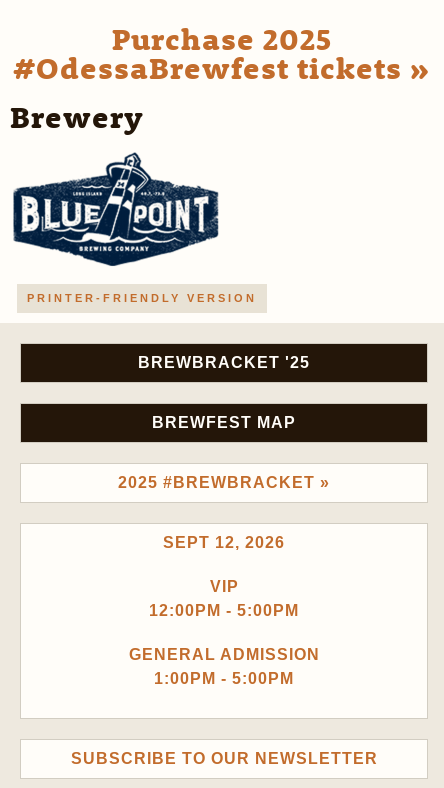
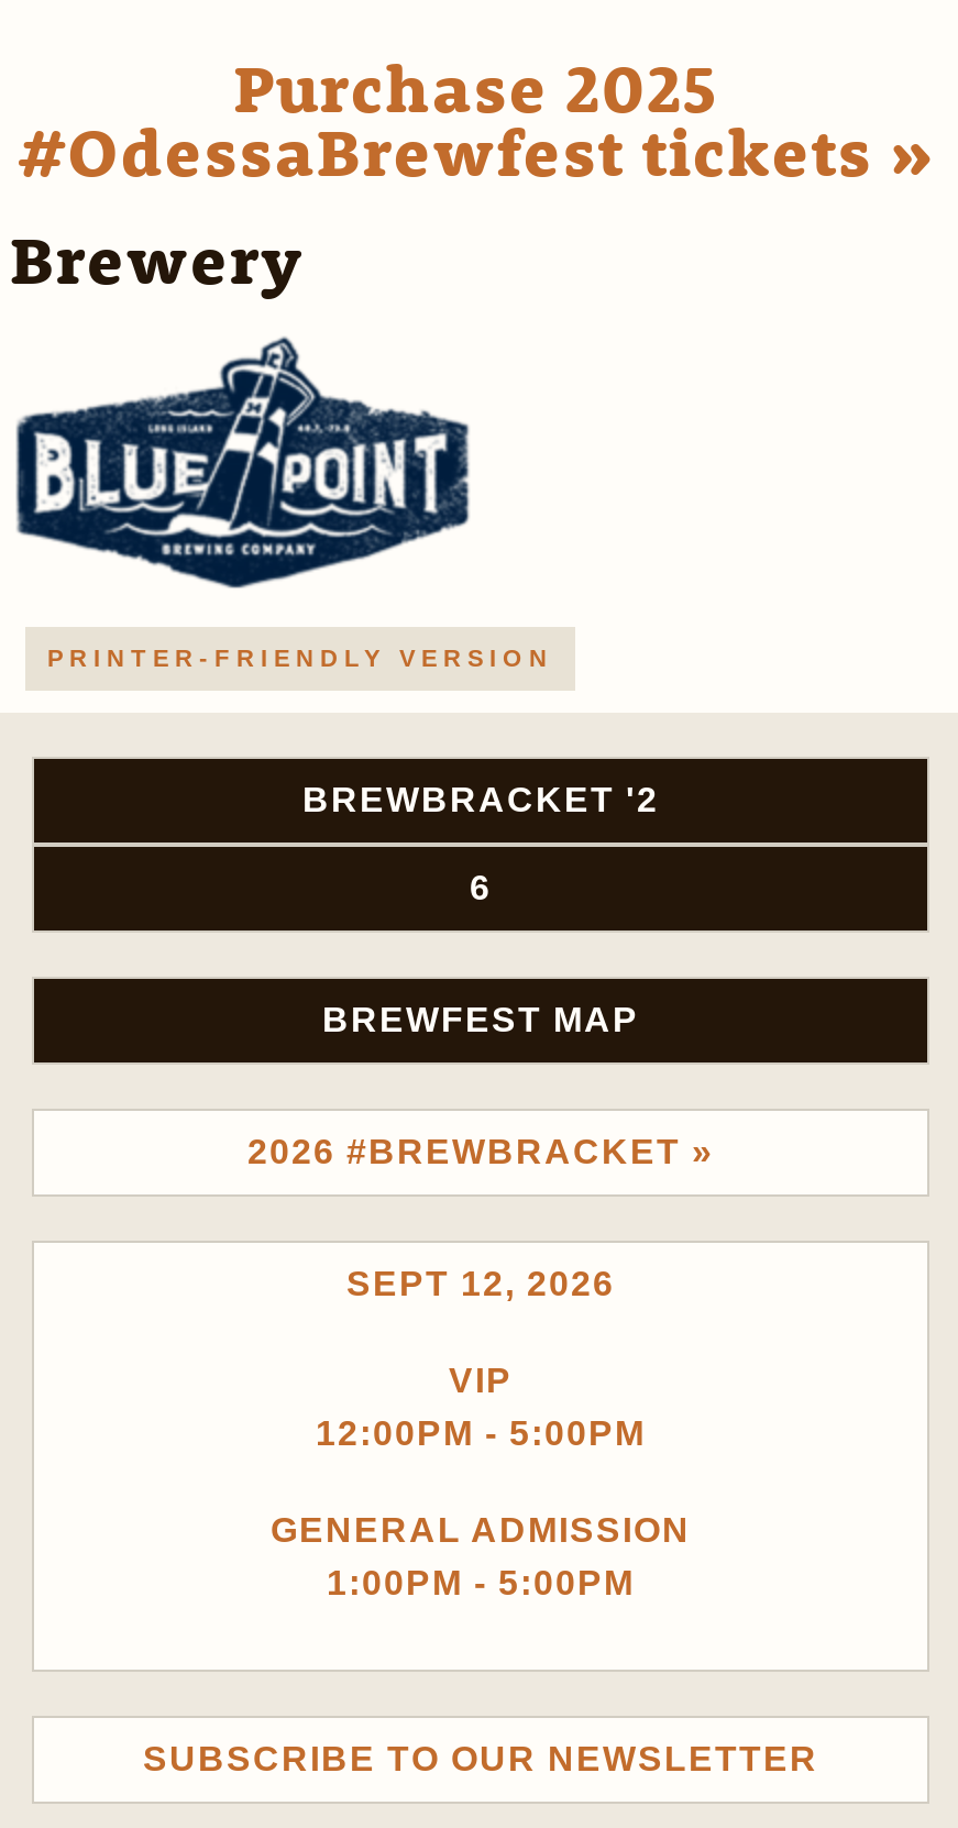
[138,354,310,371] BREWBRACKET '25 -> [302,781,659,906] BREWBRACKET '2 | 6
[118,474,330,491] 2025 #BREWBRACKET » -> [247,1133,714,1170] 2026 #BREWBRACKET »

